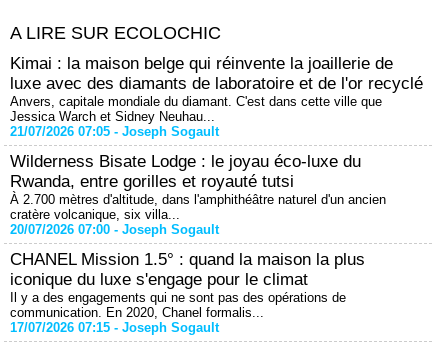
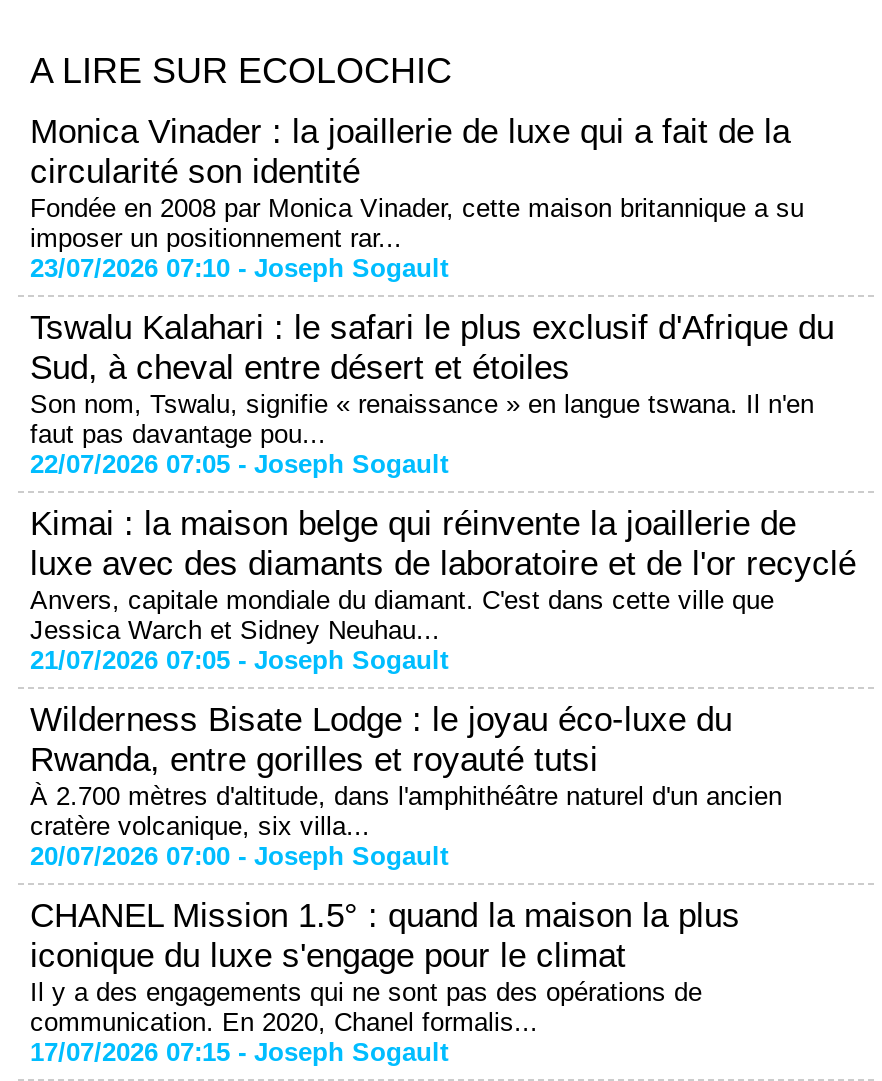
none -> [30,113,834,479] Monica Vinader : la joaillerie de luxe qui a fait de la | circularité son identité | Fondée en 2008 par Monica Vinader, cette maison britannique a su | imposer un positionnement rar... | 23/07/2026 07:10 - Joseph Sogault | Tswalu Kalahari : le safari le plus exclusif d'Afrique du | Sud, à cheval entre désert et étoiles | Son nom, Tswalu, signifie « renaissance » en langue tswana. Il n'en | faut pas davantage pou... | 22/07/2026 07:05 - Joseph Sogault

